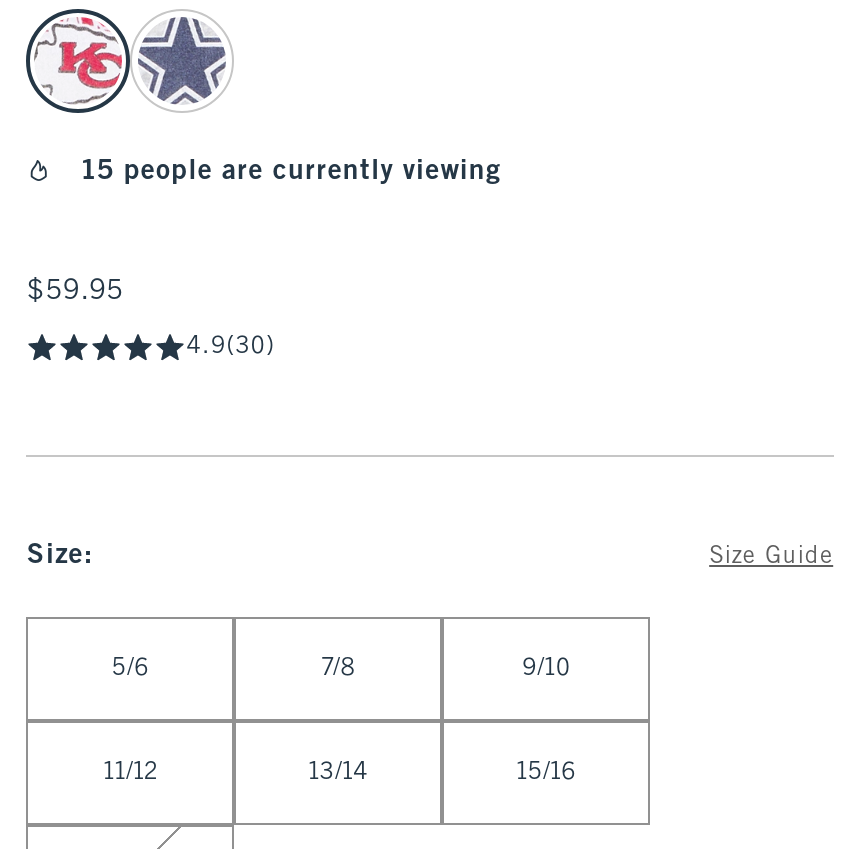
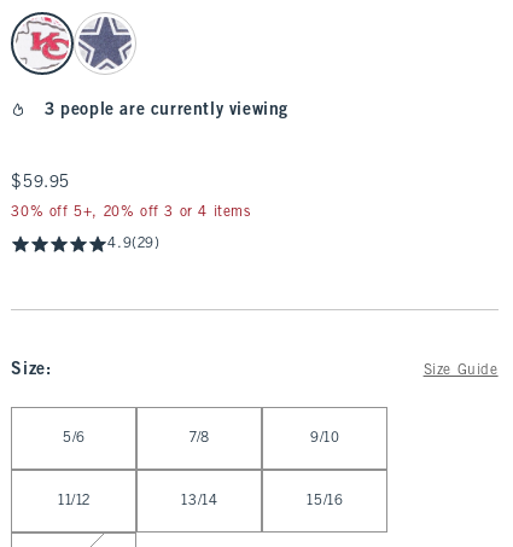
[82,159,501,185] 15 people are currently viewing -> [45,103,288,118] 3 people are currently viewing
[187,335,275,359] 4.9(30) -> [11,205,251,251] 30% off 5+, 20% off 3 or 4 items | 4.9(29)

